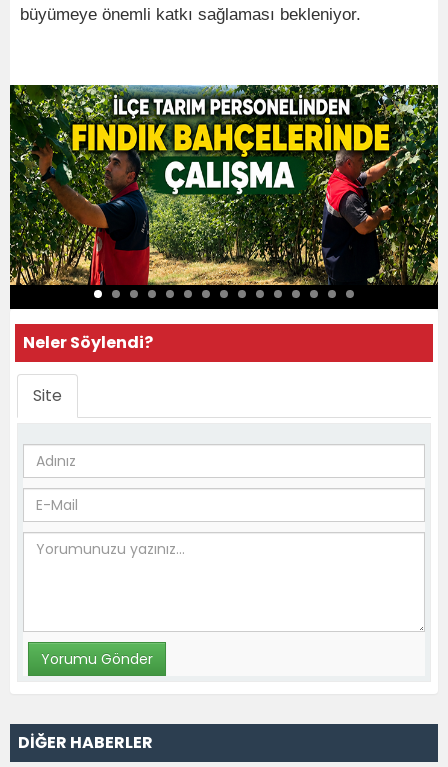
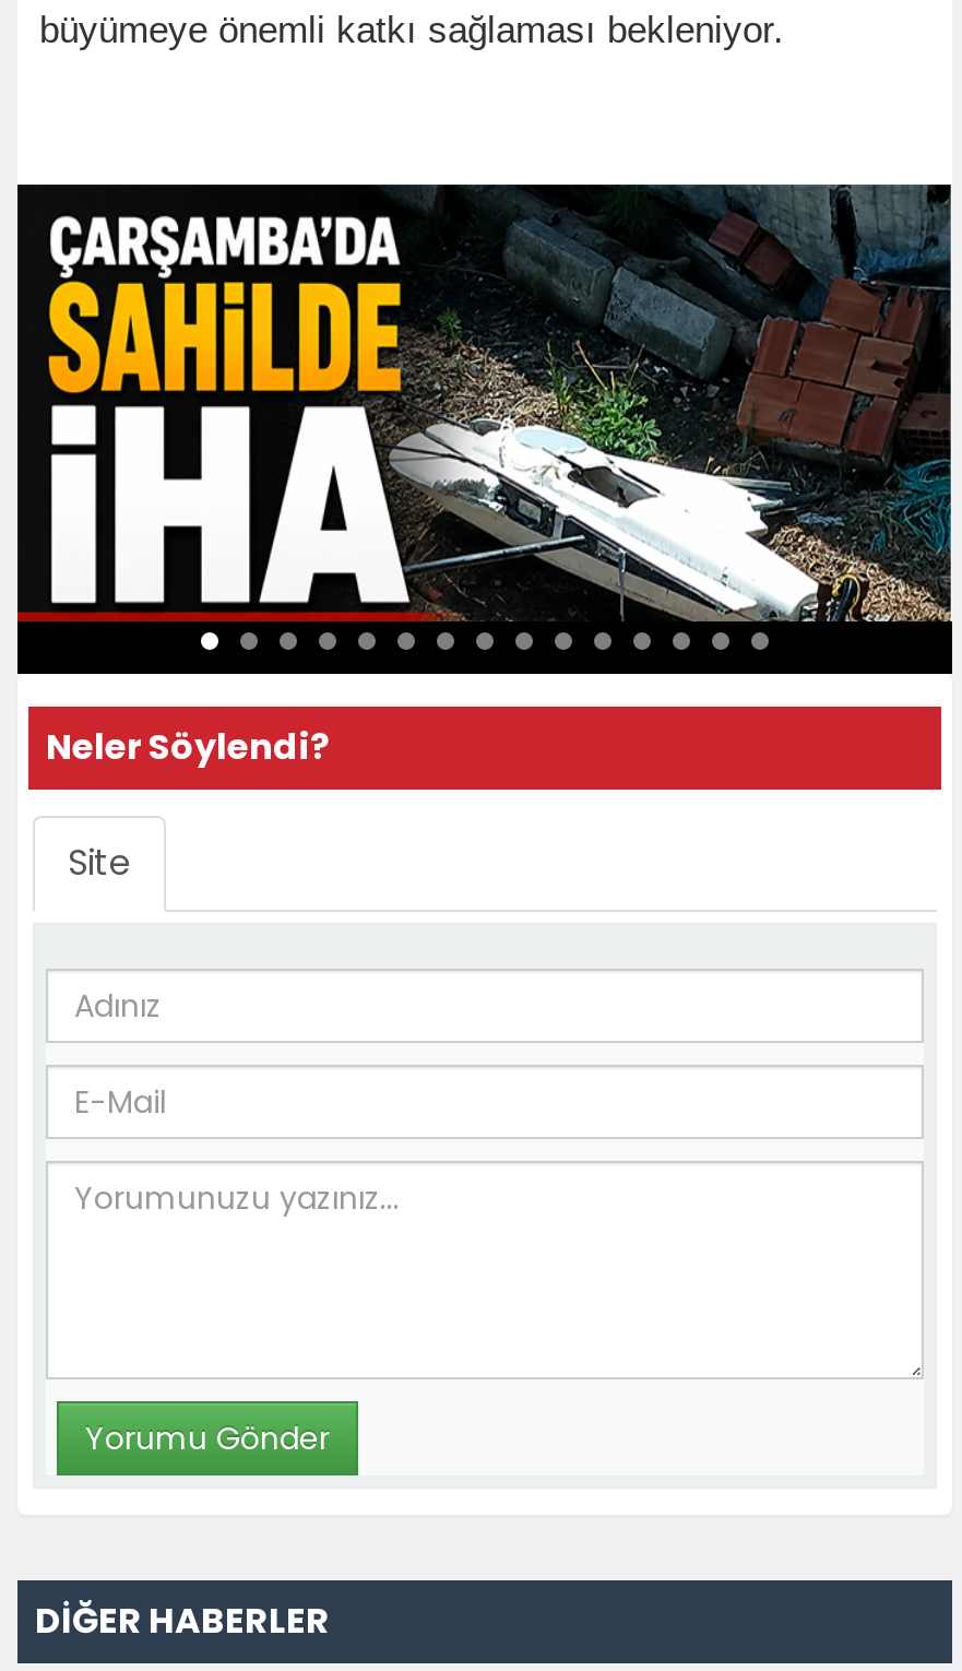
[9,84,439,286] [image] -> [15,182,952,624] [image]

